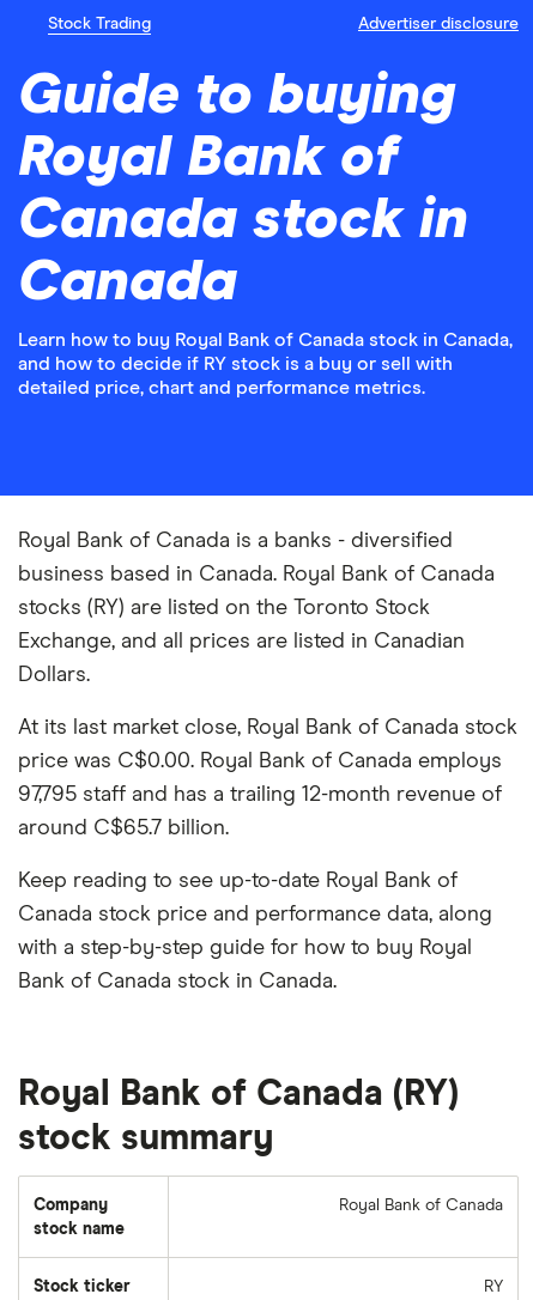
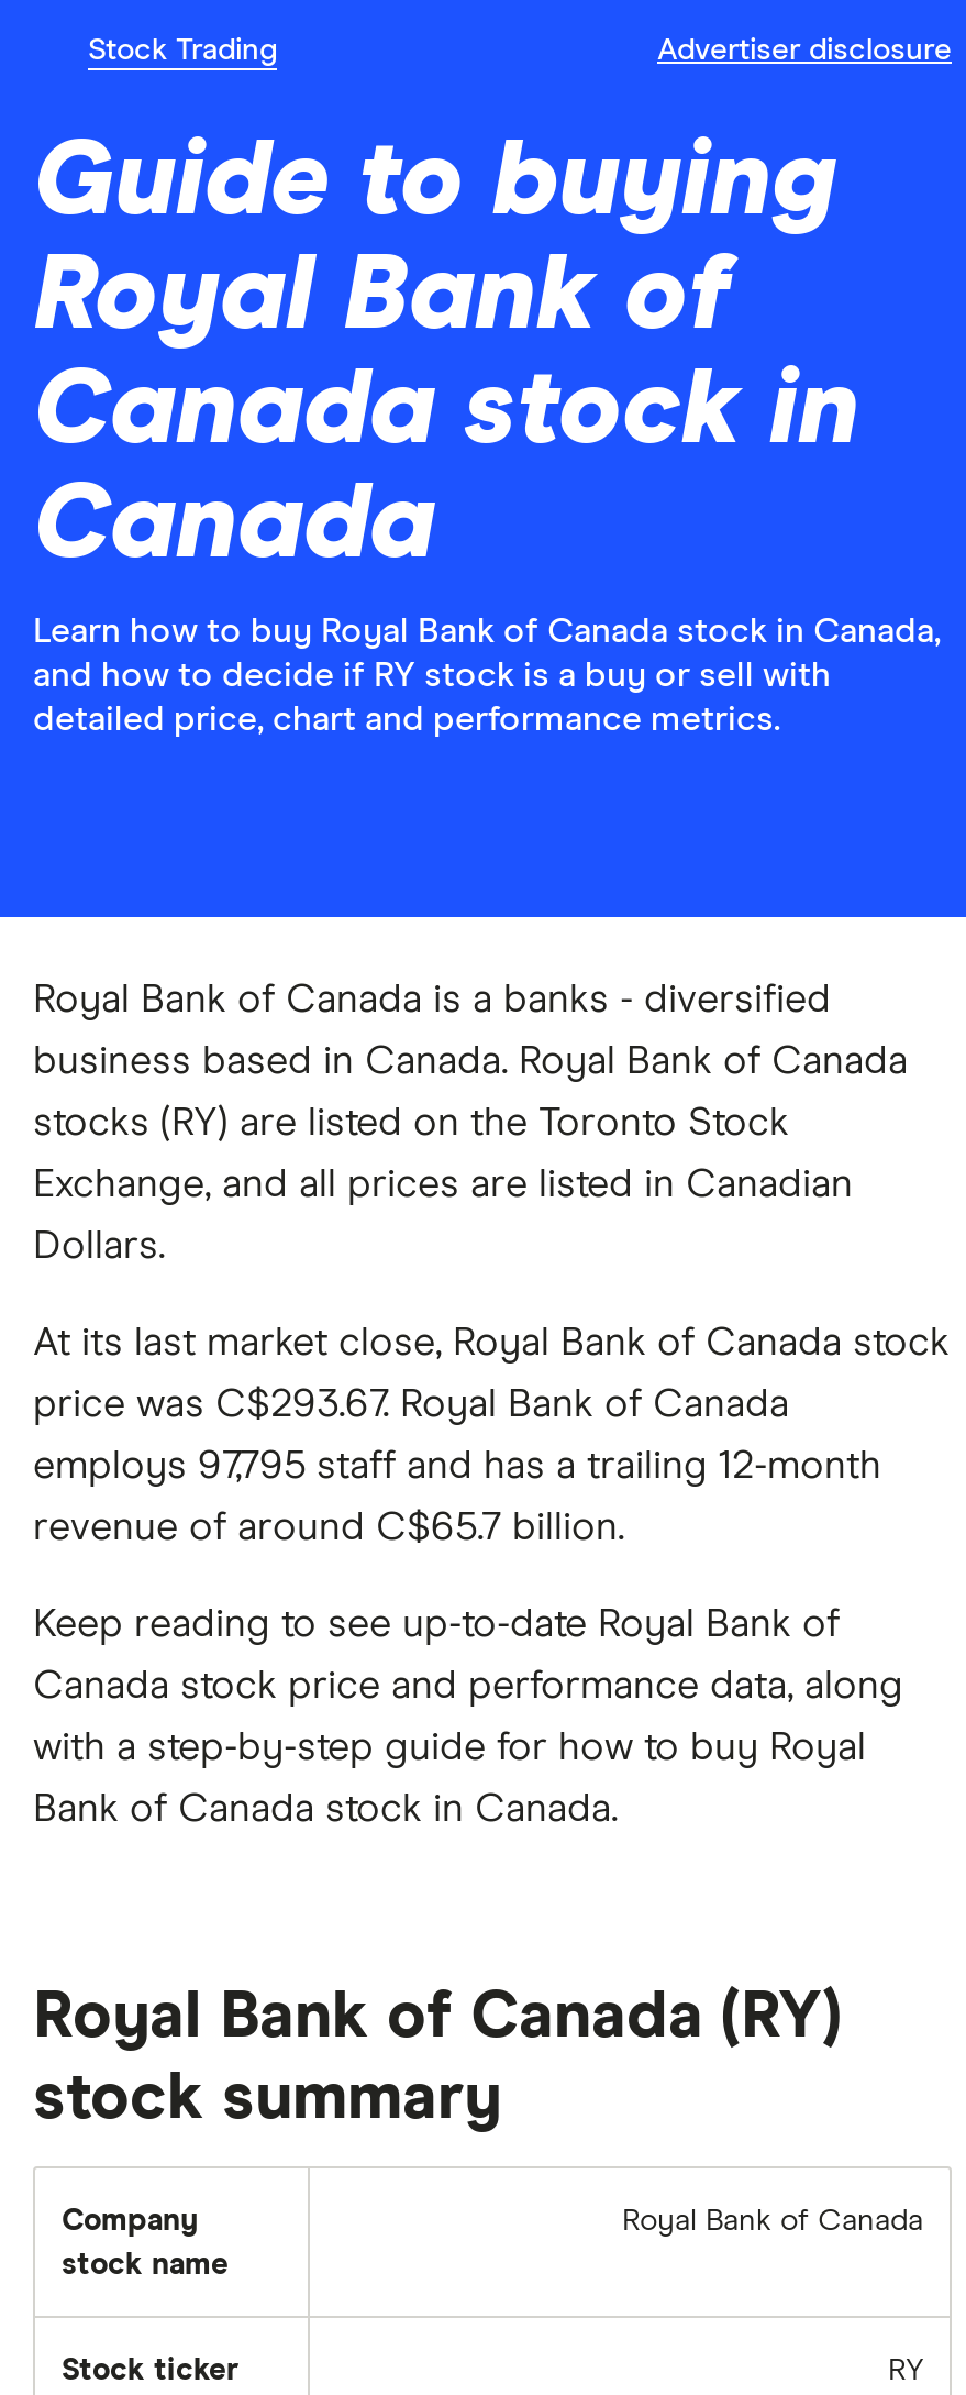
[18,751,502,772] price was C$0.00. Royal Bank of Canada employs -> [33,1386,789,1425] price was C$293.67. Royal Bank of Canada
[18,784,502,806] 97,795 staff and has a trailing 12-month revenue of -> [33,1447,881,1487] employs 97,795 staff and has a trailing 12-month
[18,818,229,839] around C$65.7 billion. -> [33,1509,624,1548] revenue of around C$65.7 billion.

